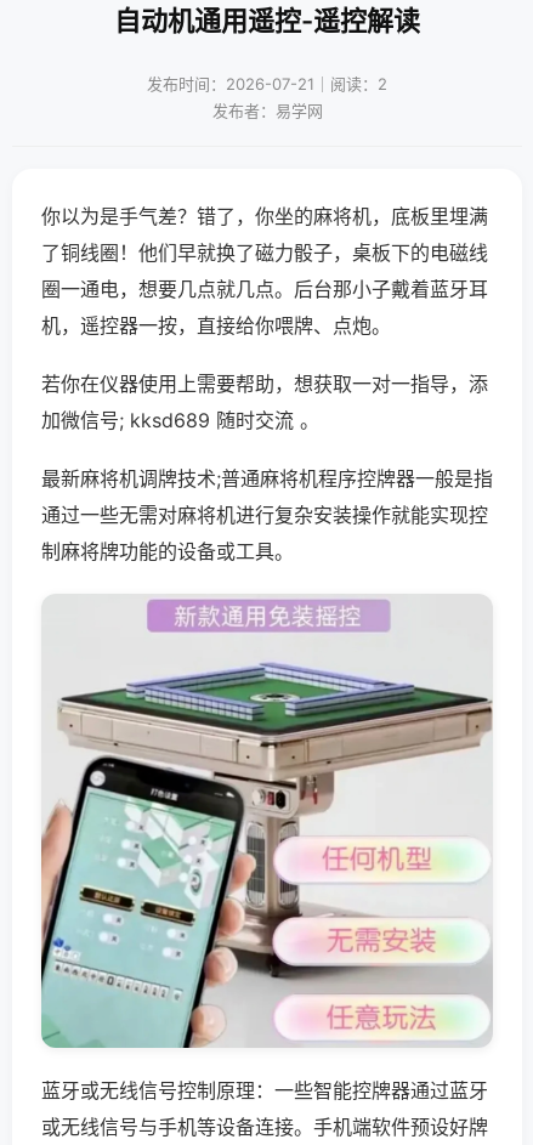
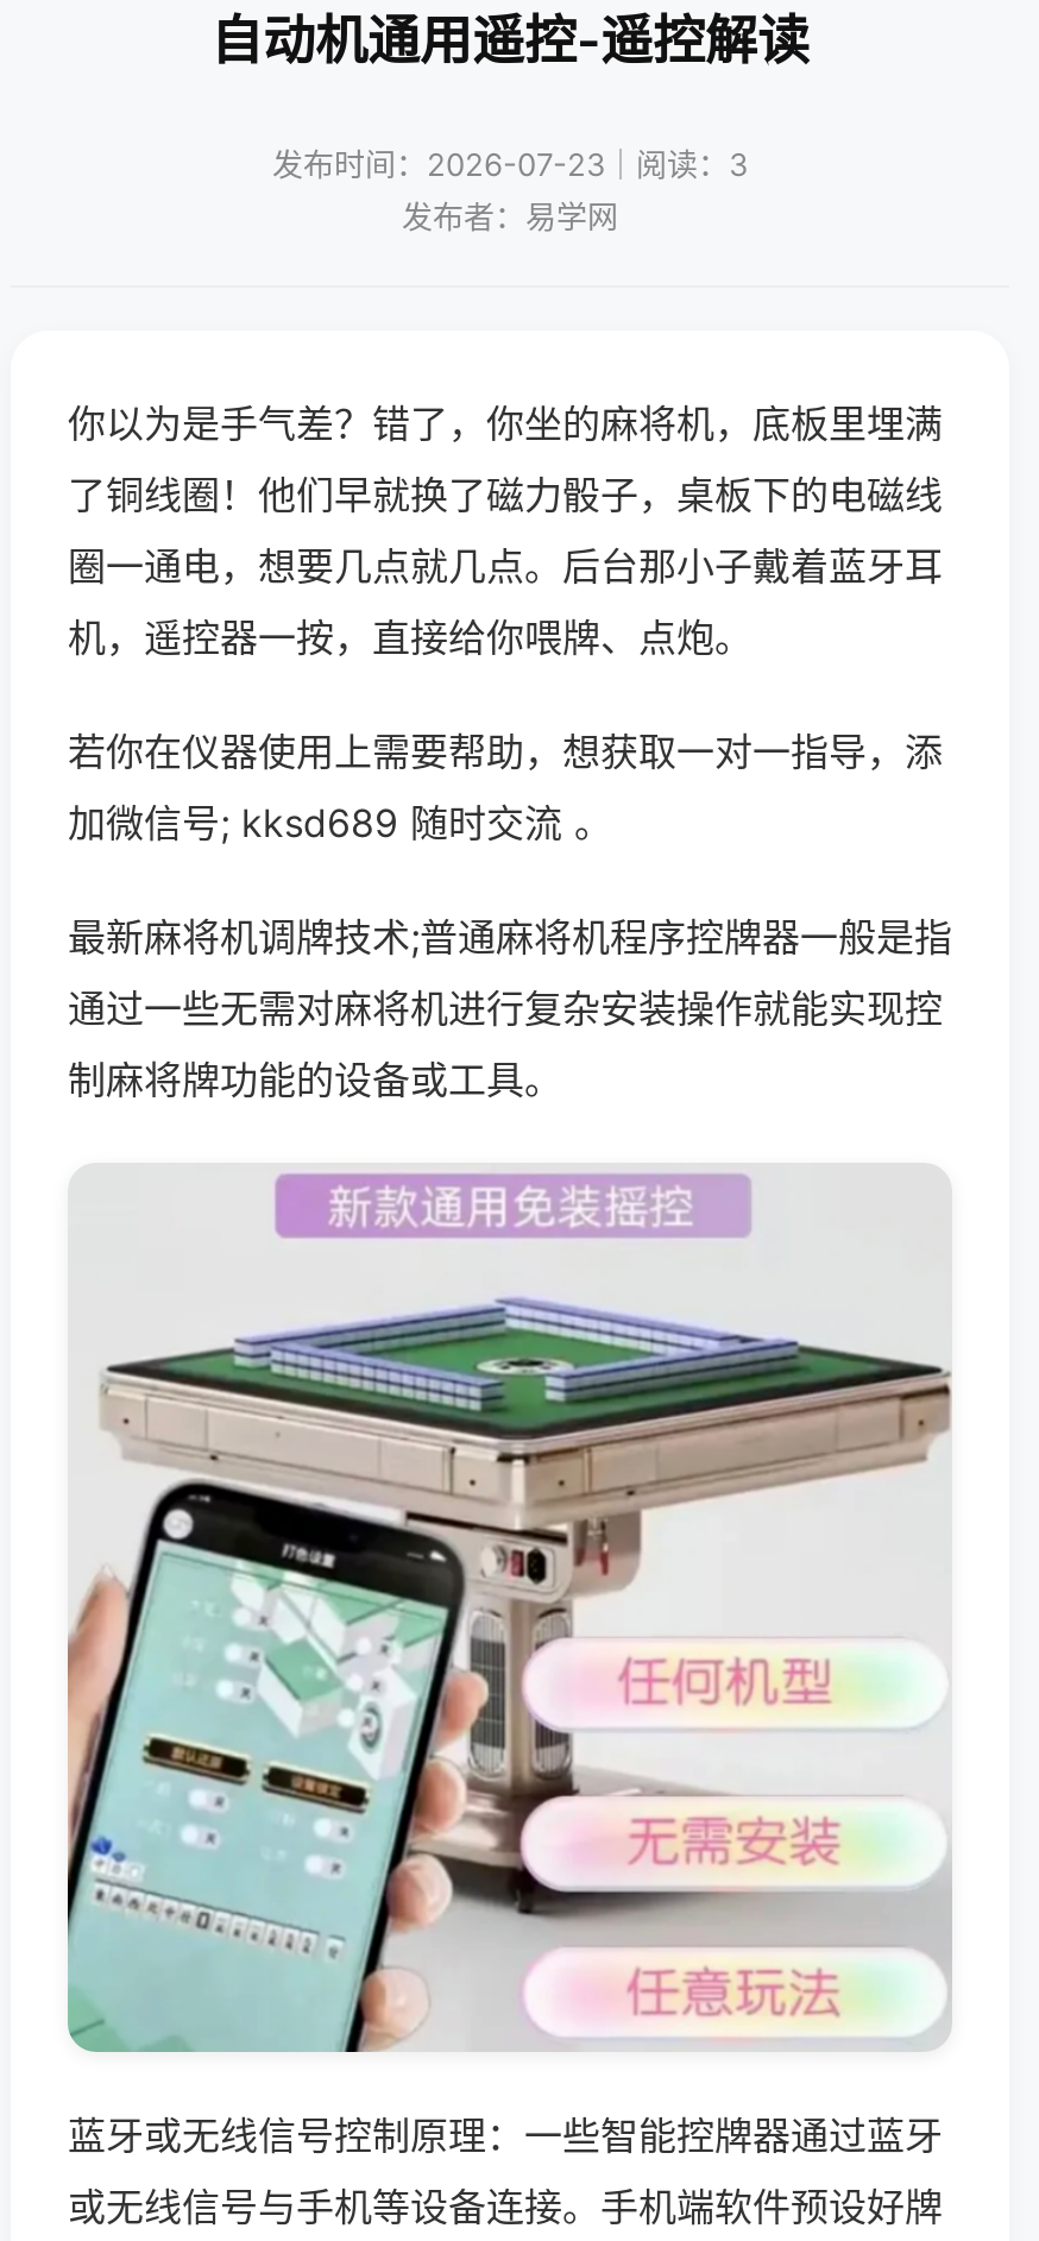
[147,74,387,93] 发布时间：2026-07-21｜阅读：2 -> [272,145,748,183] 发布时间：2026-07-23｜阅读：3

